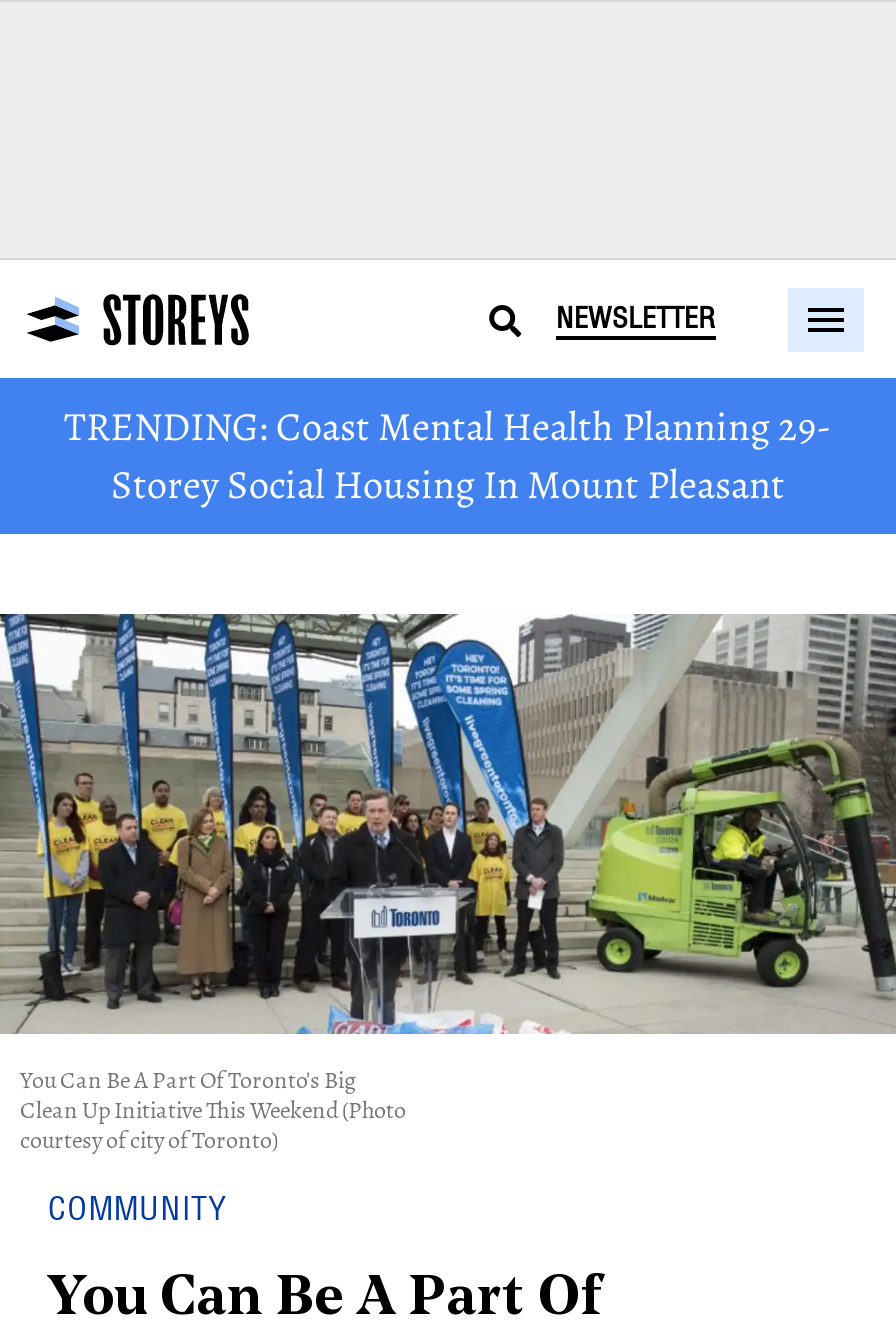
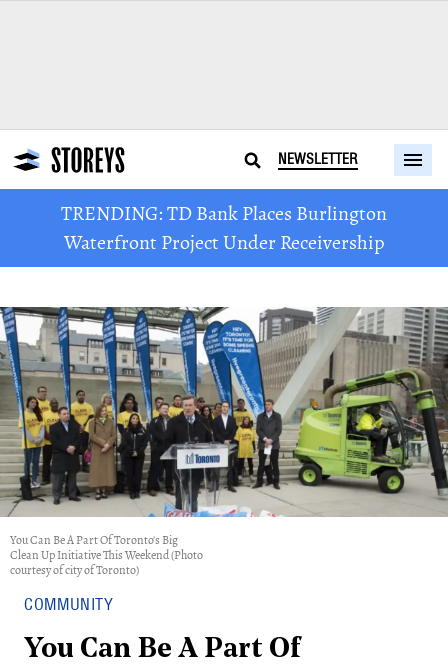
[64,400,832,512] TRENDING: Coast Mental Health Planning 29- | Storey Social Housing In Mount Pleasant -> [61,200,387,256] TRENDING: TD Bank Places Burlington | Waterfront Project Under Receivership

